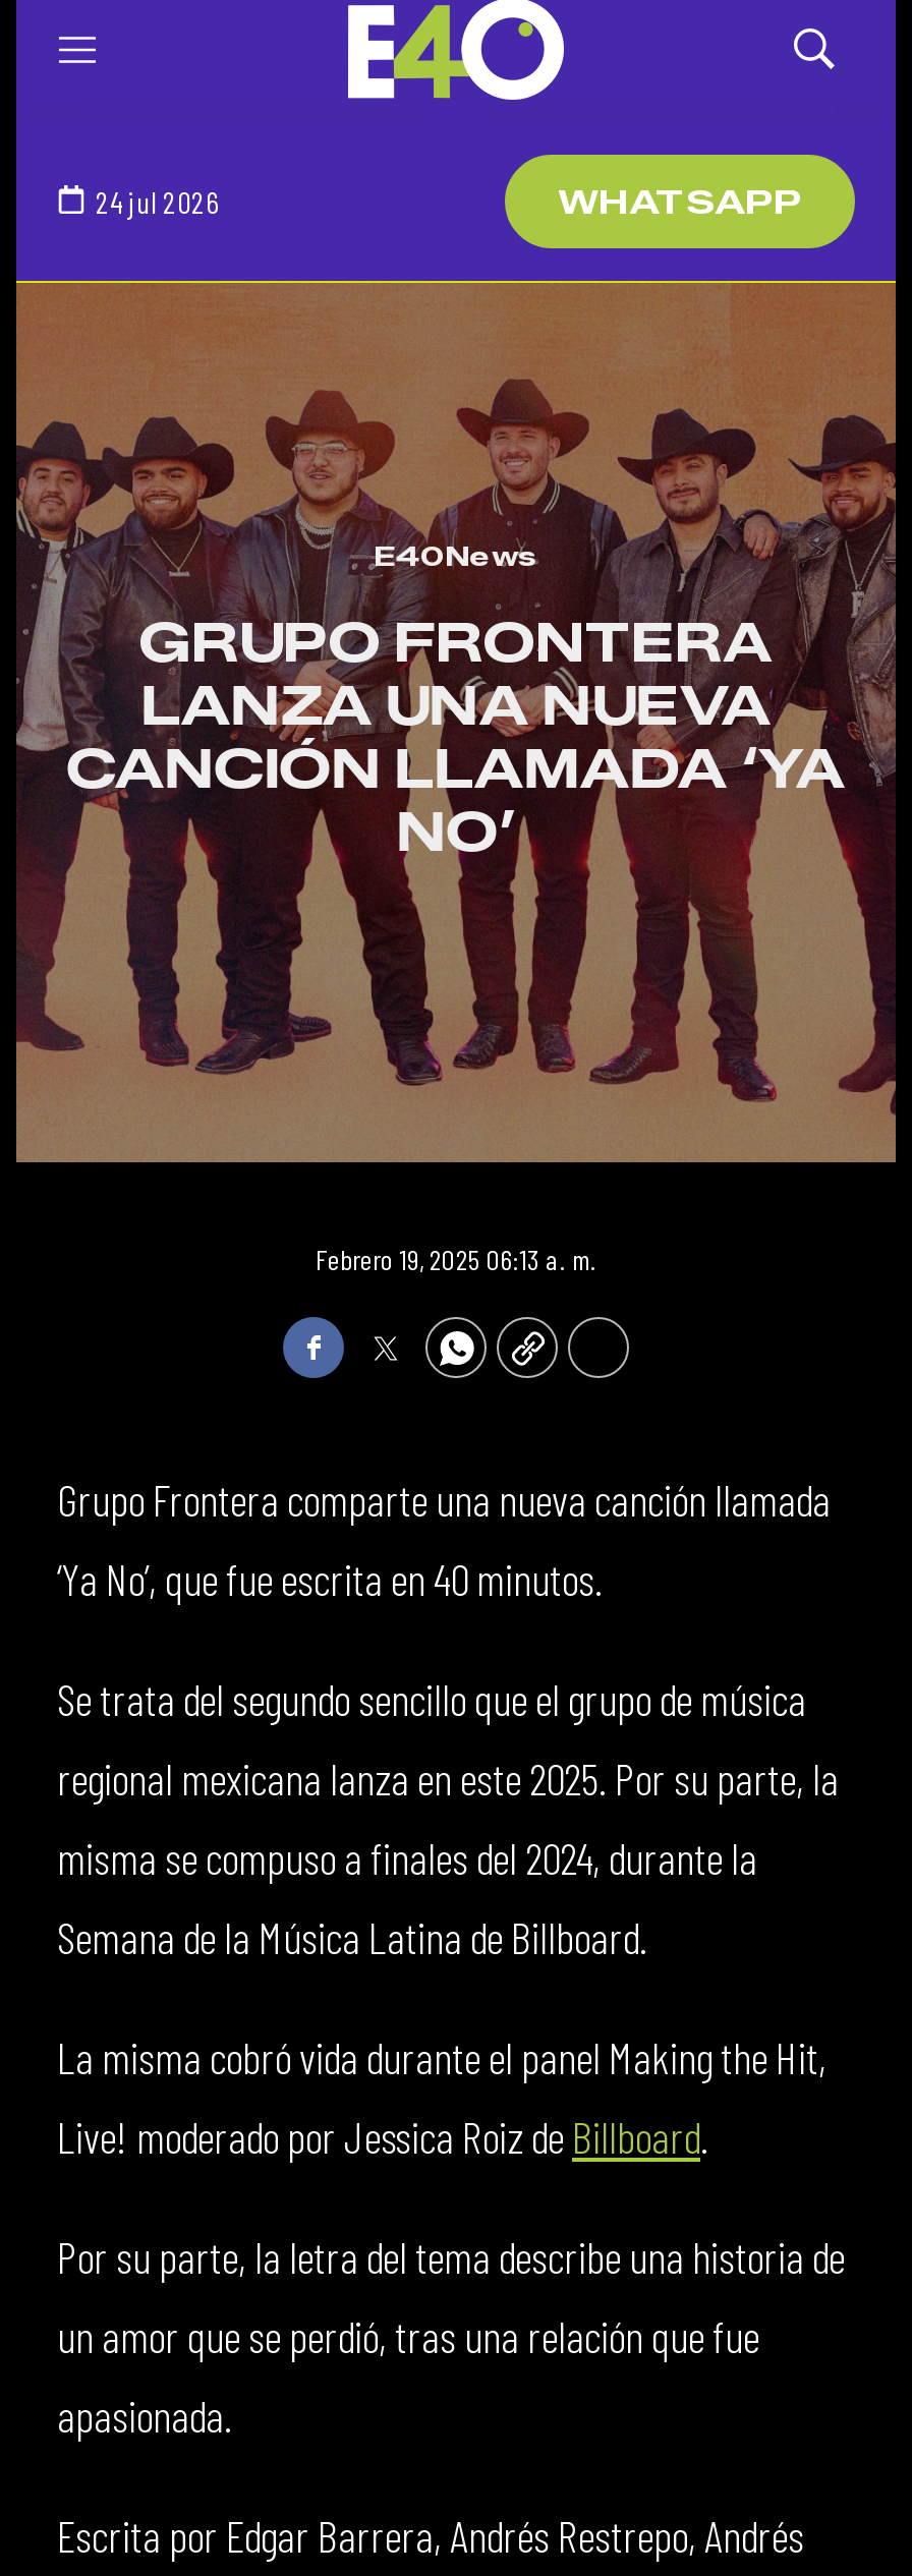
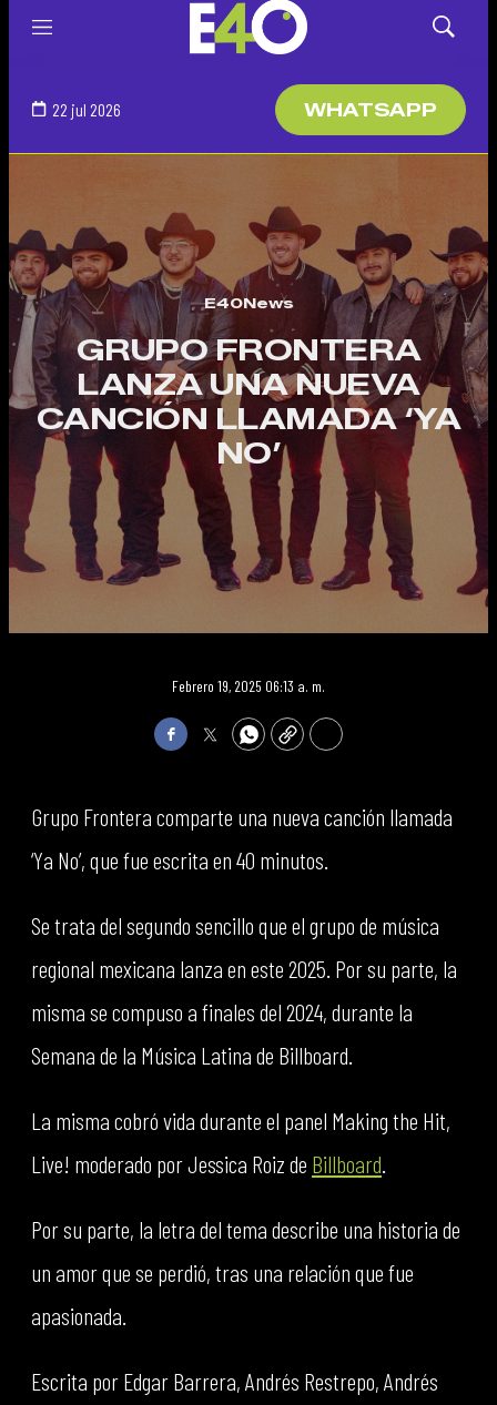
[96,182,220,219] 24 jul 2026 -> [52,99,121,119] 22 jul 2026

